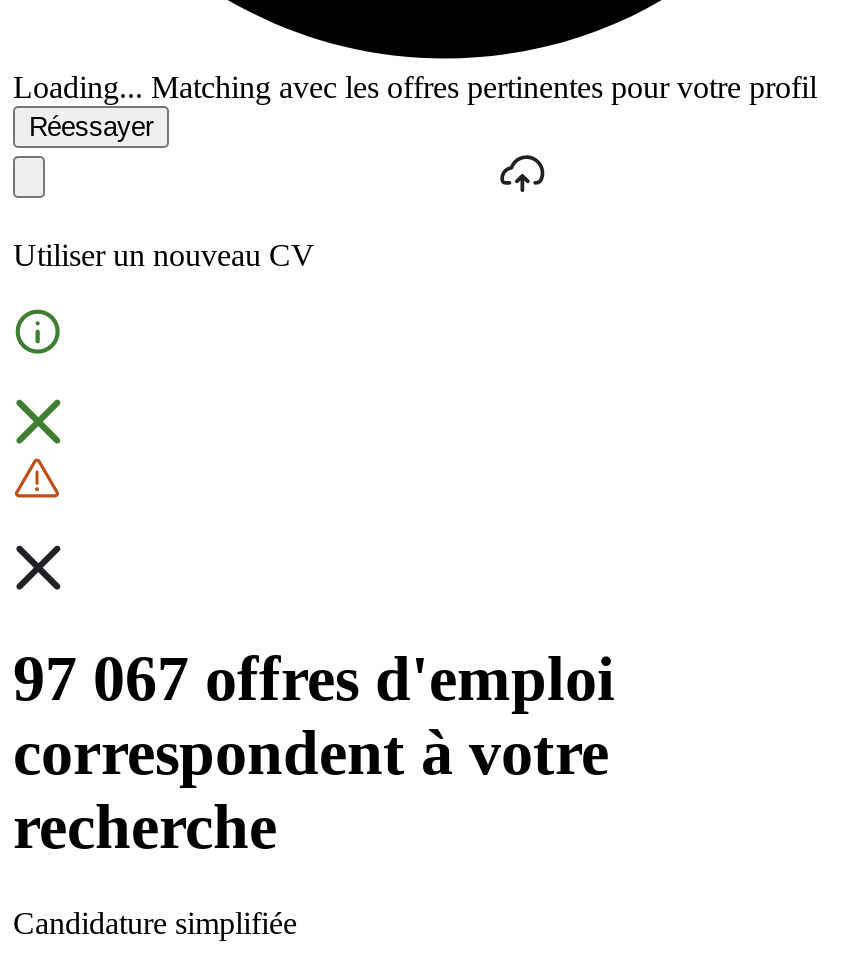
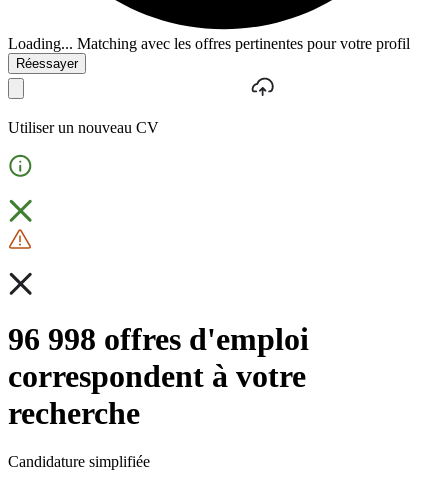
[13,642,615,714] 97 067 offres d'emploi -> [8,321,309,357] 96 998 offres d'emploi

